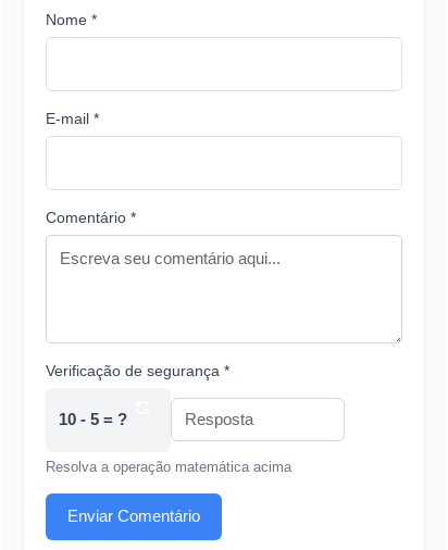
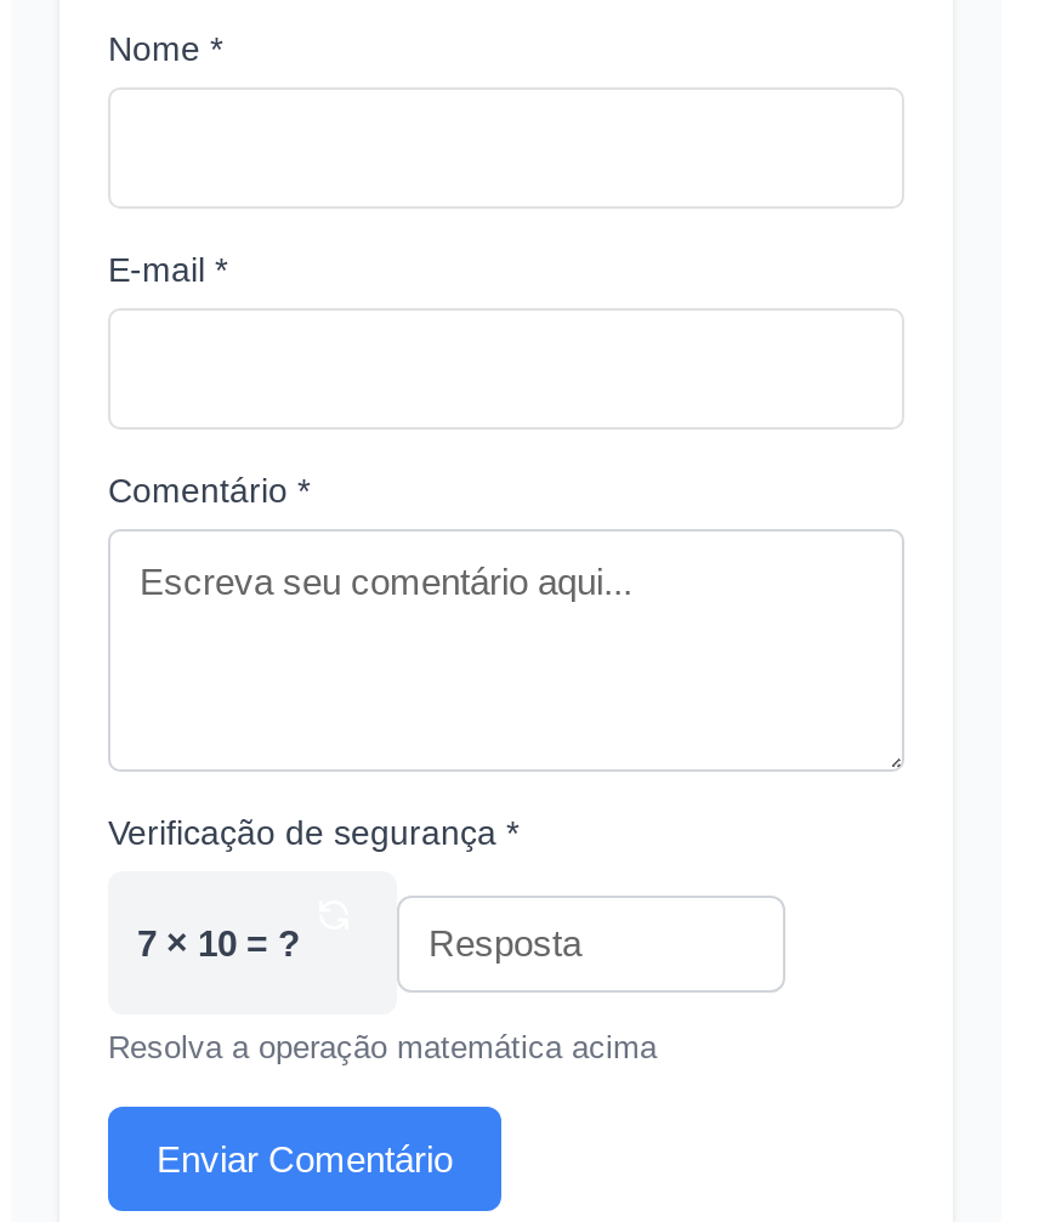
[59,410,127,428] 10 - 5 = ? -> [137,922,300,963] 7 × 10 = ?

